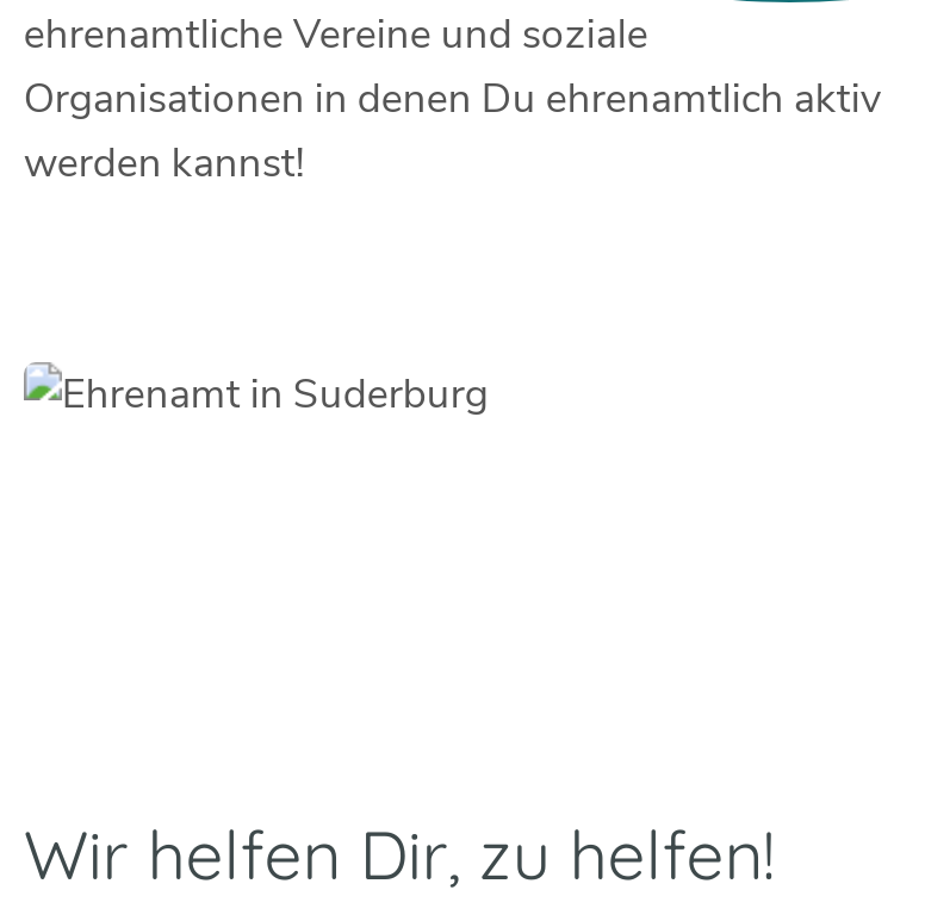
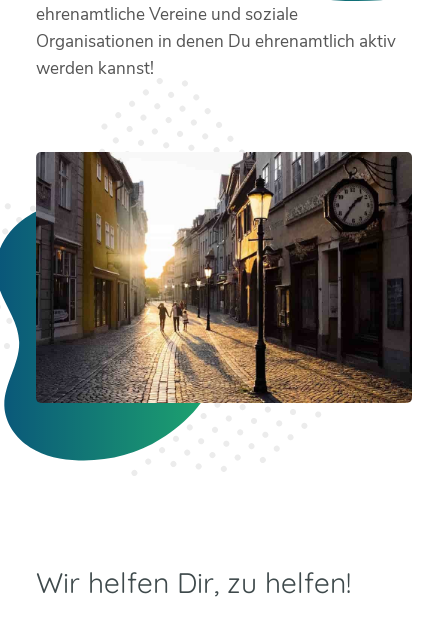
none -> [3,151,413,462] [image]

